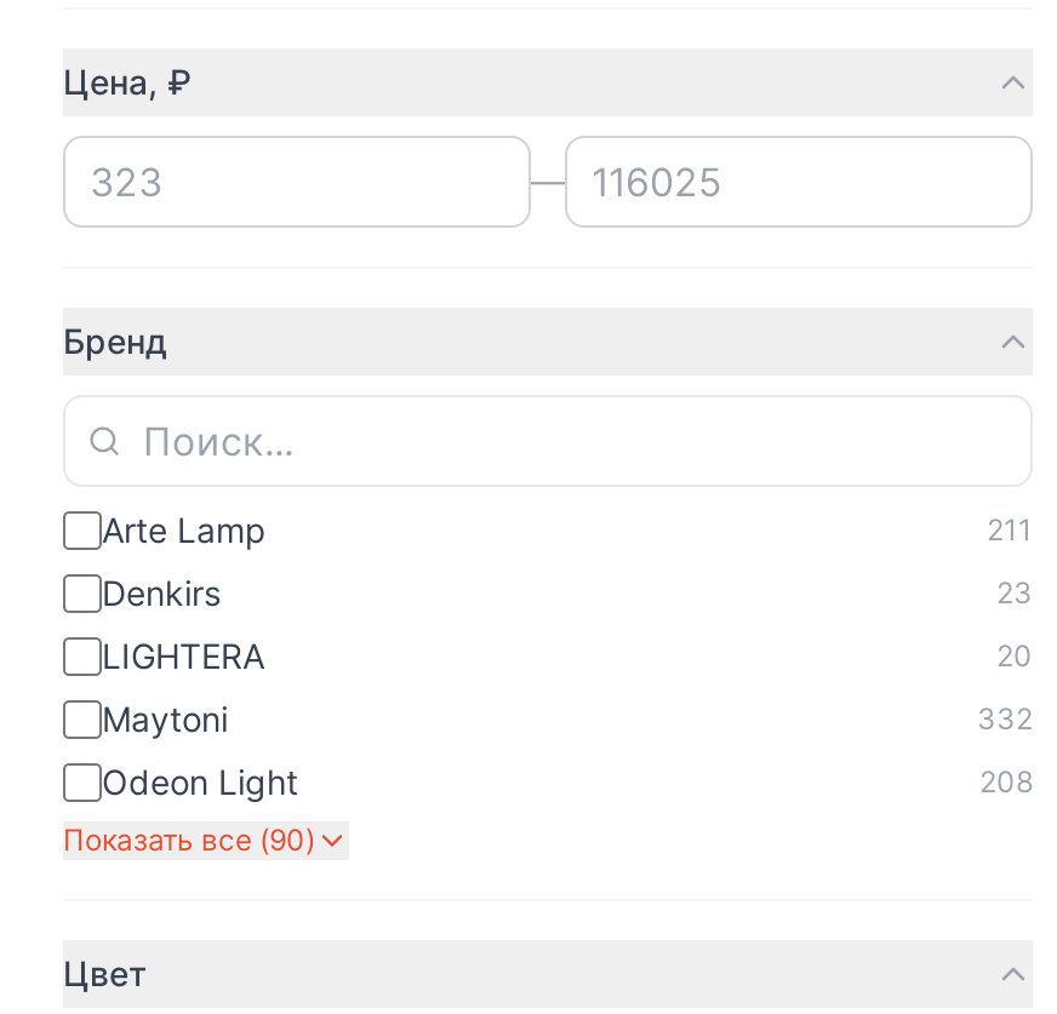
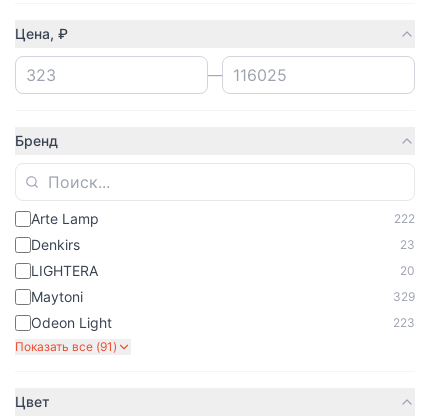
[987,511,1033,548] 211 -> [394,211,415,226] 222
[977,700,1033,737] 332 -> [393,289,415,304] 329
[979,763,1033,800] 208 -> [393,315,415,330] 223
[63,821,315,858] Показать все (90) -> [15,339,117,354] Показать все (91)

